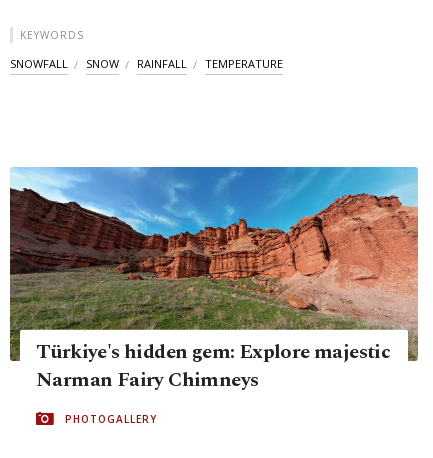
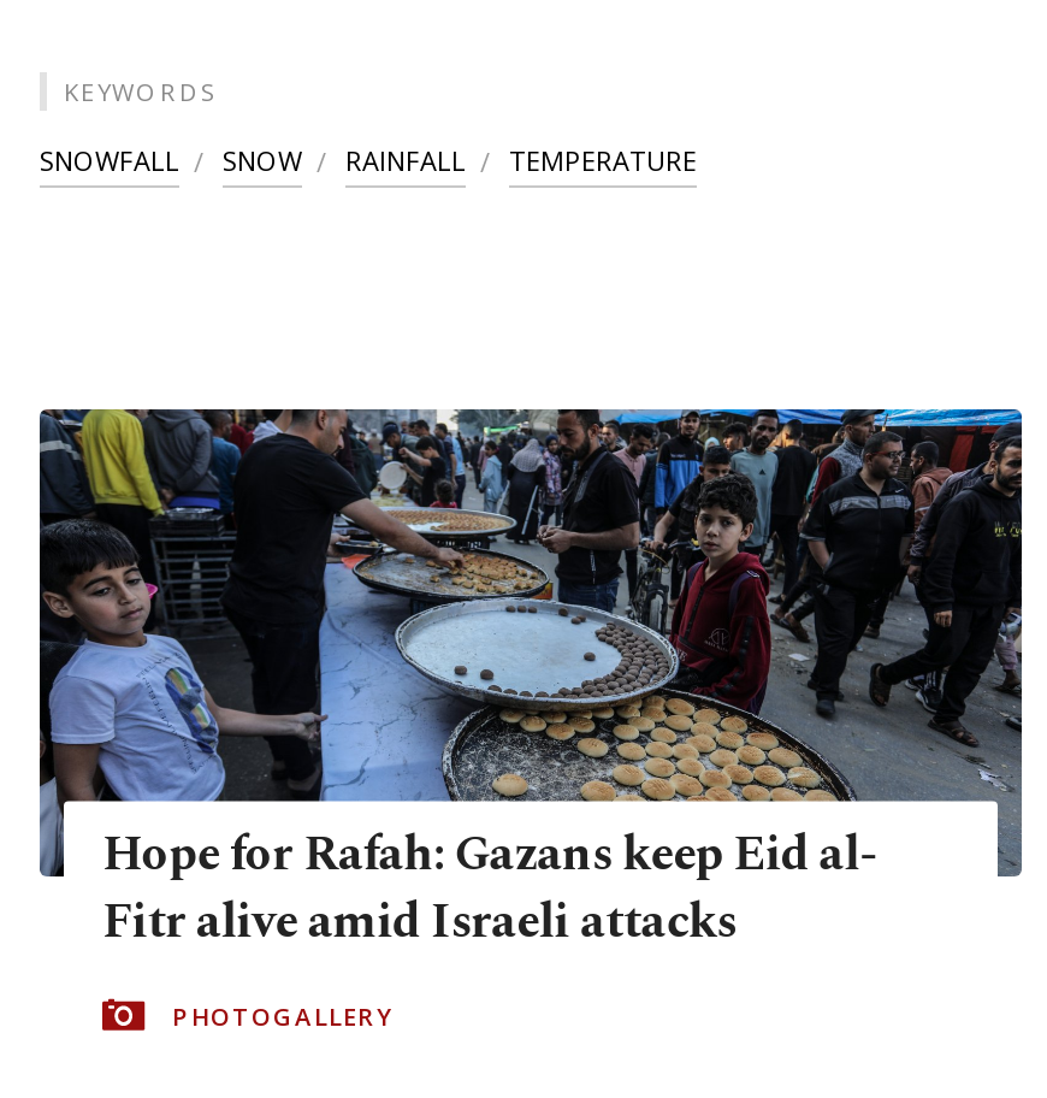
[9,166,419,395] [image] | Türkiye's hidden gem: Explore majestic | Narman Fairy Chimneys -> [37,407,1024,958] [image] | Hope for Rafah: Gazans keep Eid al- | Fitr alive amid Israeli attacks

